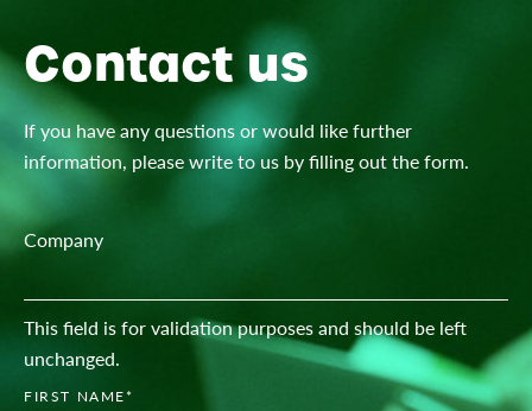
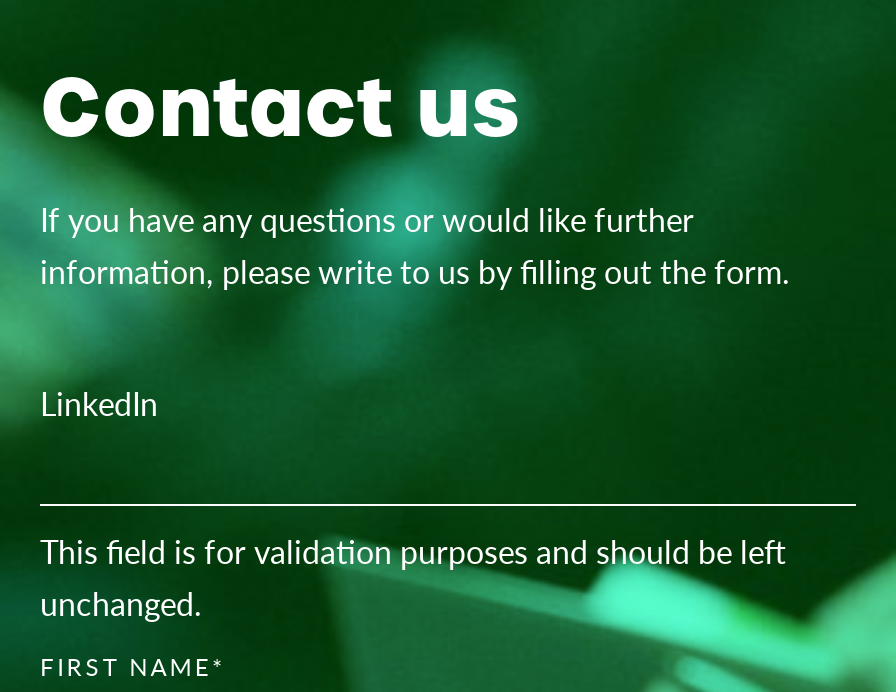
[24,225,103,253] Company -> [40,379,158,425] LinkedIn

